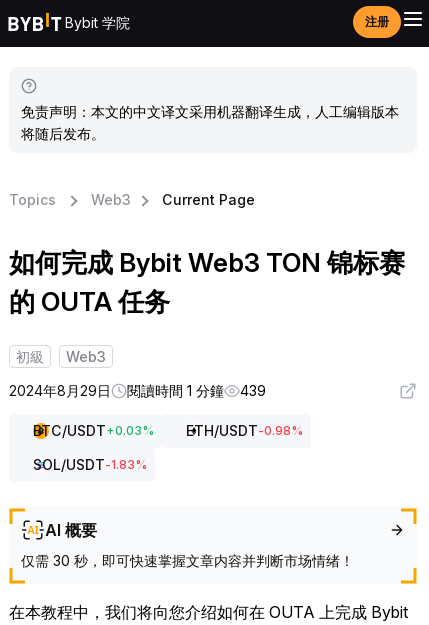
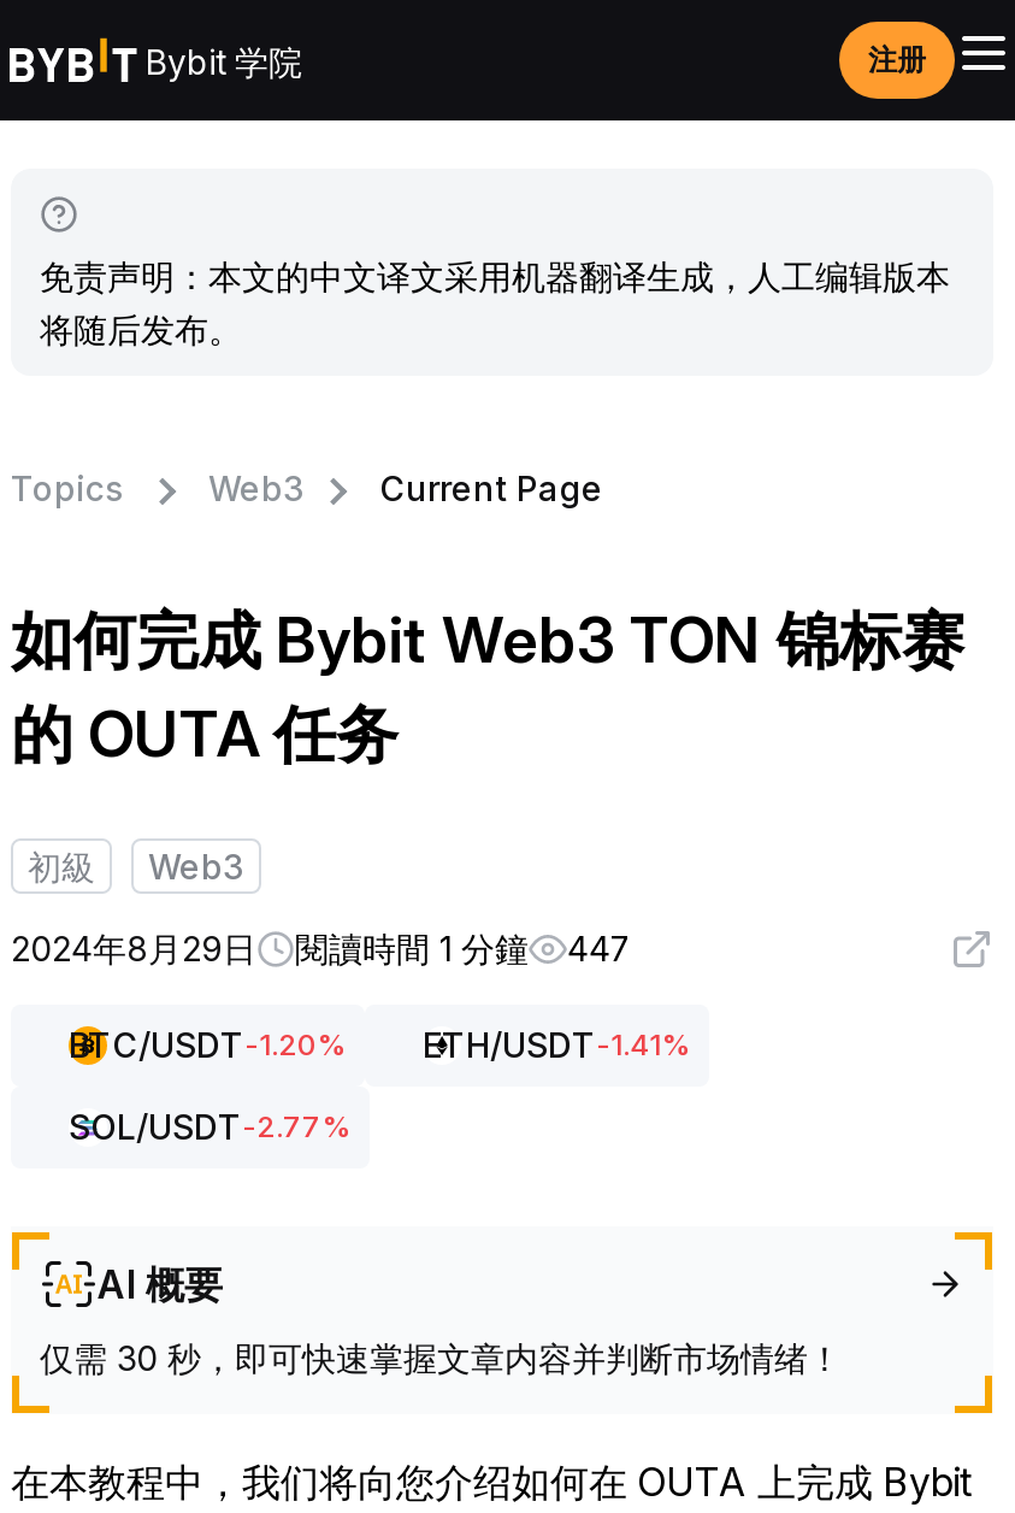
[9,382,266,399] 2024年8月29日 閱讀時間 1 分鐘 439 -> [11,928,632,969] 2024年8月29日 閱讀時間 1 分鐘 447
[33,422,303,439] BTC/USDT + 0.03% | ETH/USDT-0.98% -> [69,1024,690,1065] BTC/USDT-1.20% | ETH/USDT-1.41%
[33,456,147,473] SOL/USDT-1.83% -> [69,1106,350,1147] SOL/USDT-2.77%

